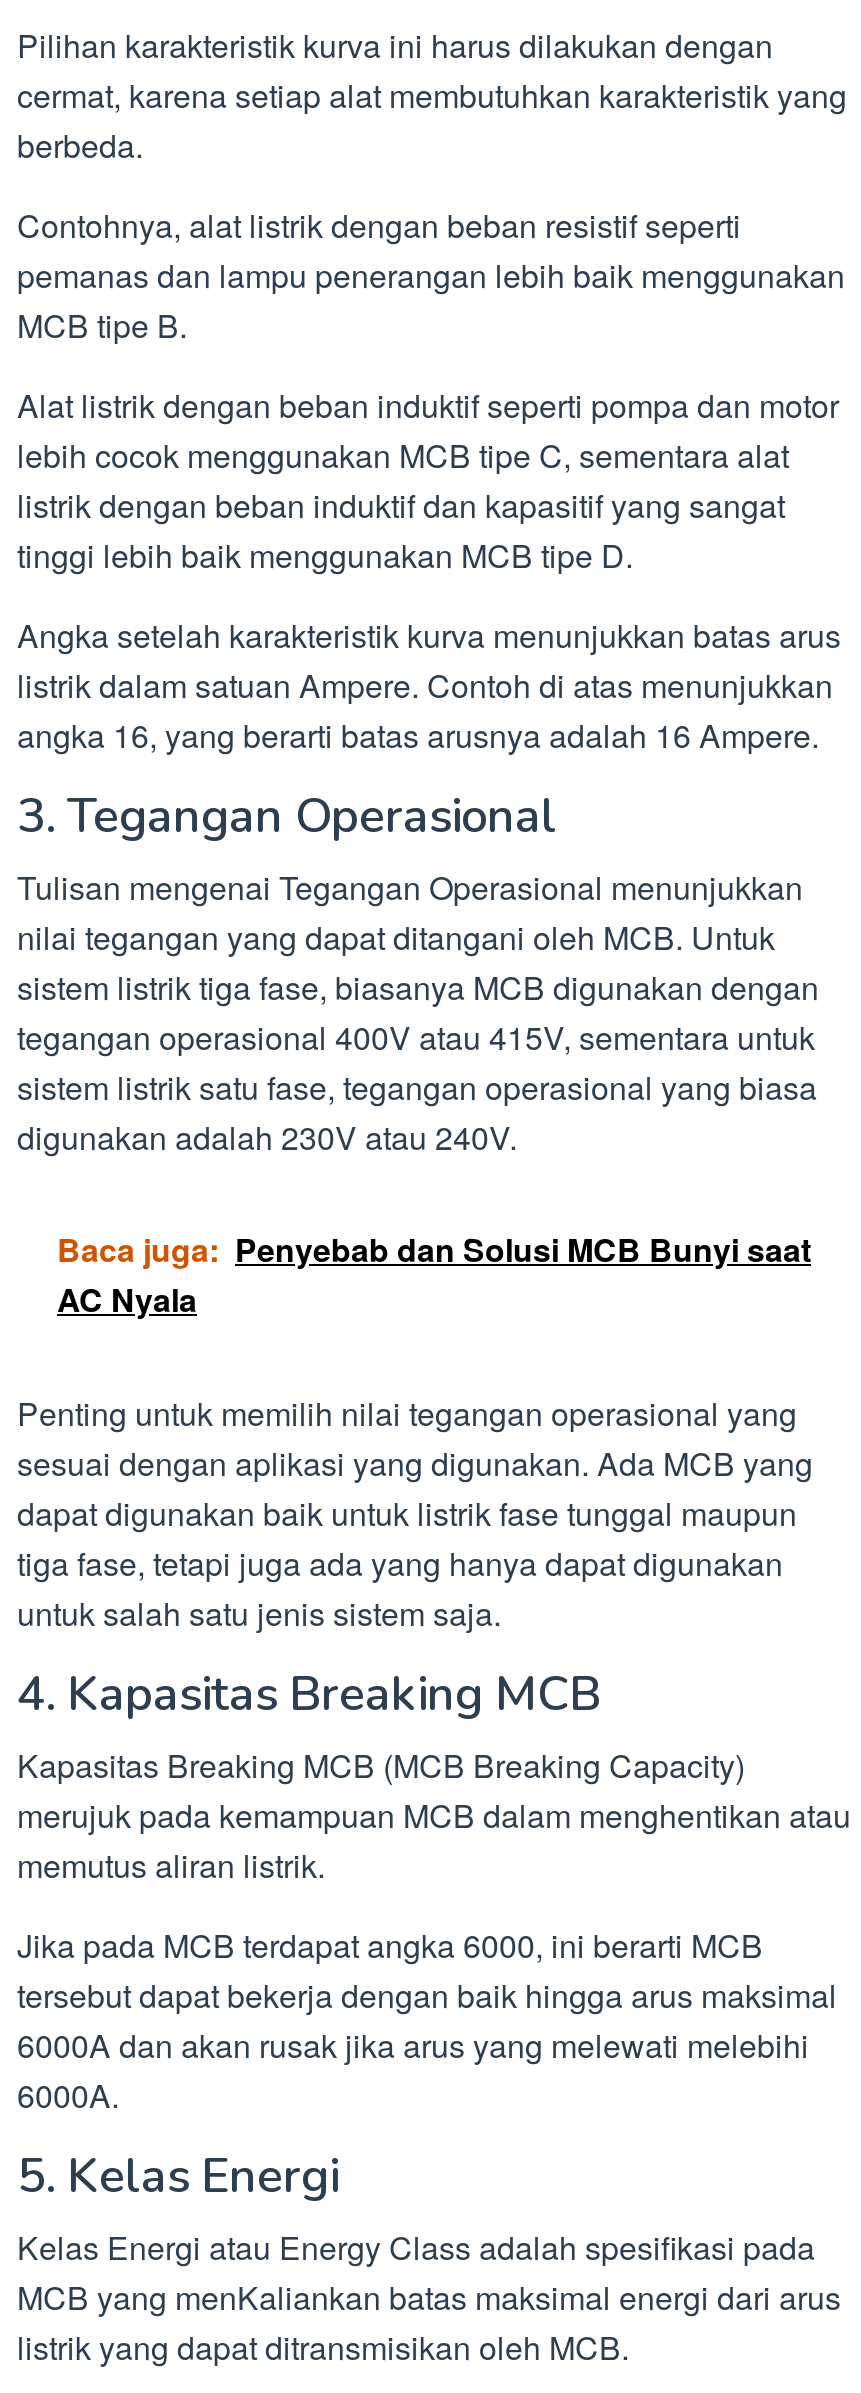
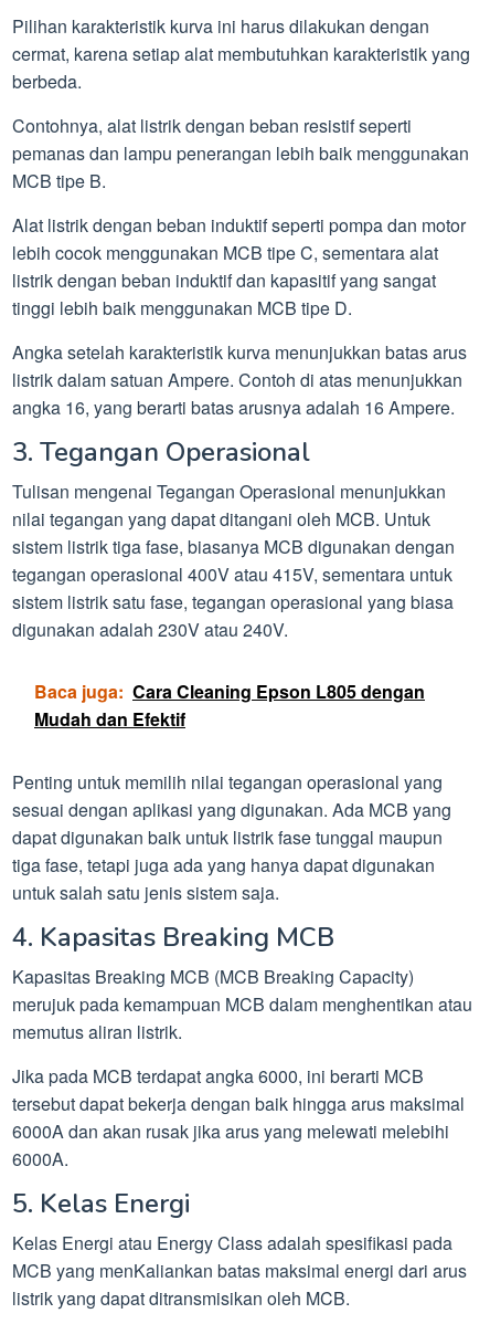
[57,1225,811,1321] Baca juga: Penyebab dan Solusi MCB Bunyi saat | AC Nyala -> [34,678,425,731] Baca juga: Cara Cleaning Epson L805 dengan | Mudah dan Efektif

